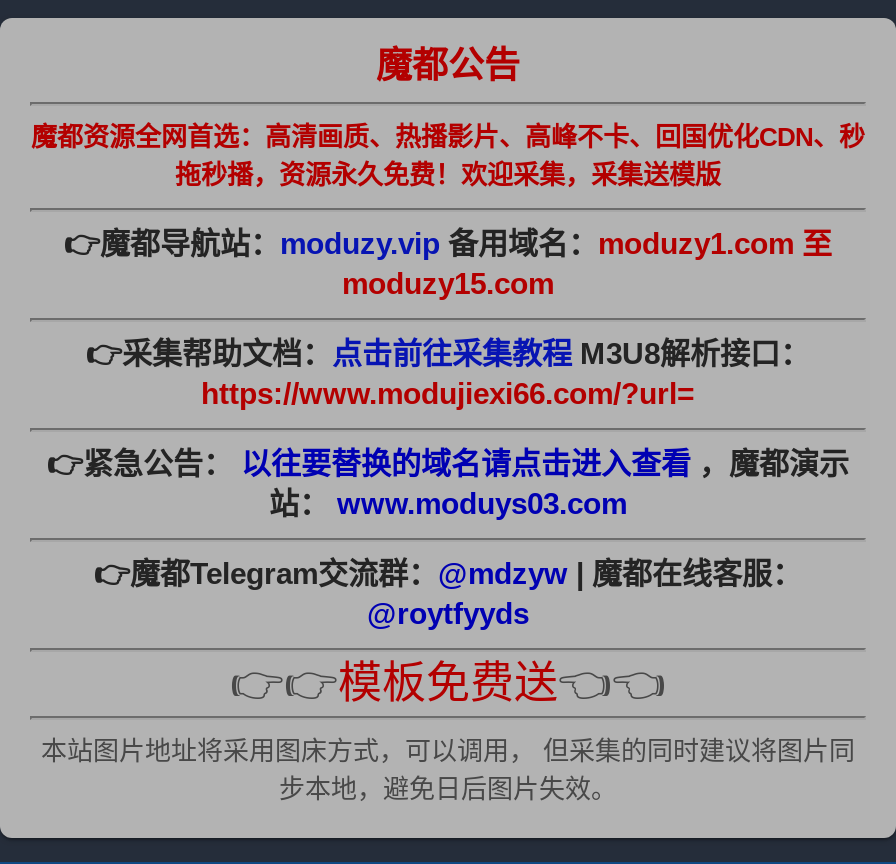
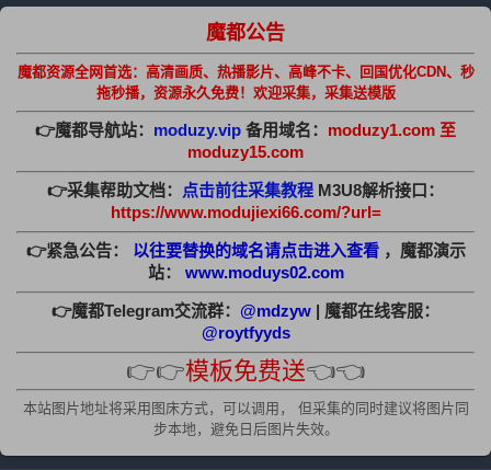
[269,486,627,520] 站：www.moduys03.com -> [147,263,344,282] 站：www.moduys02.com

